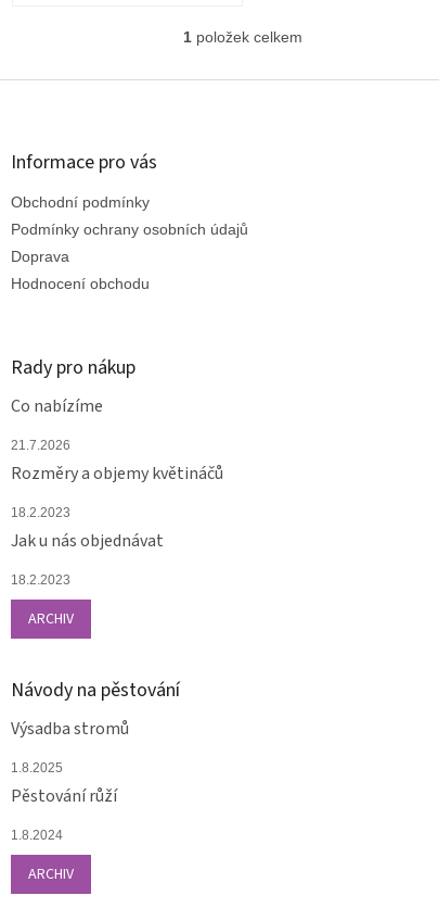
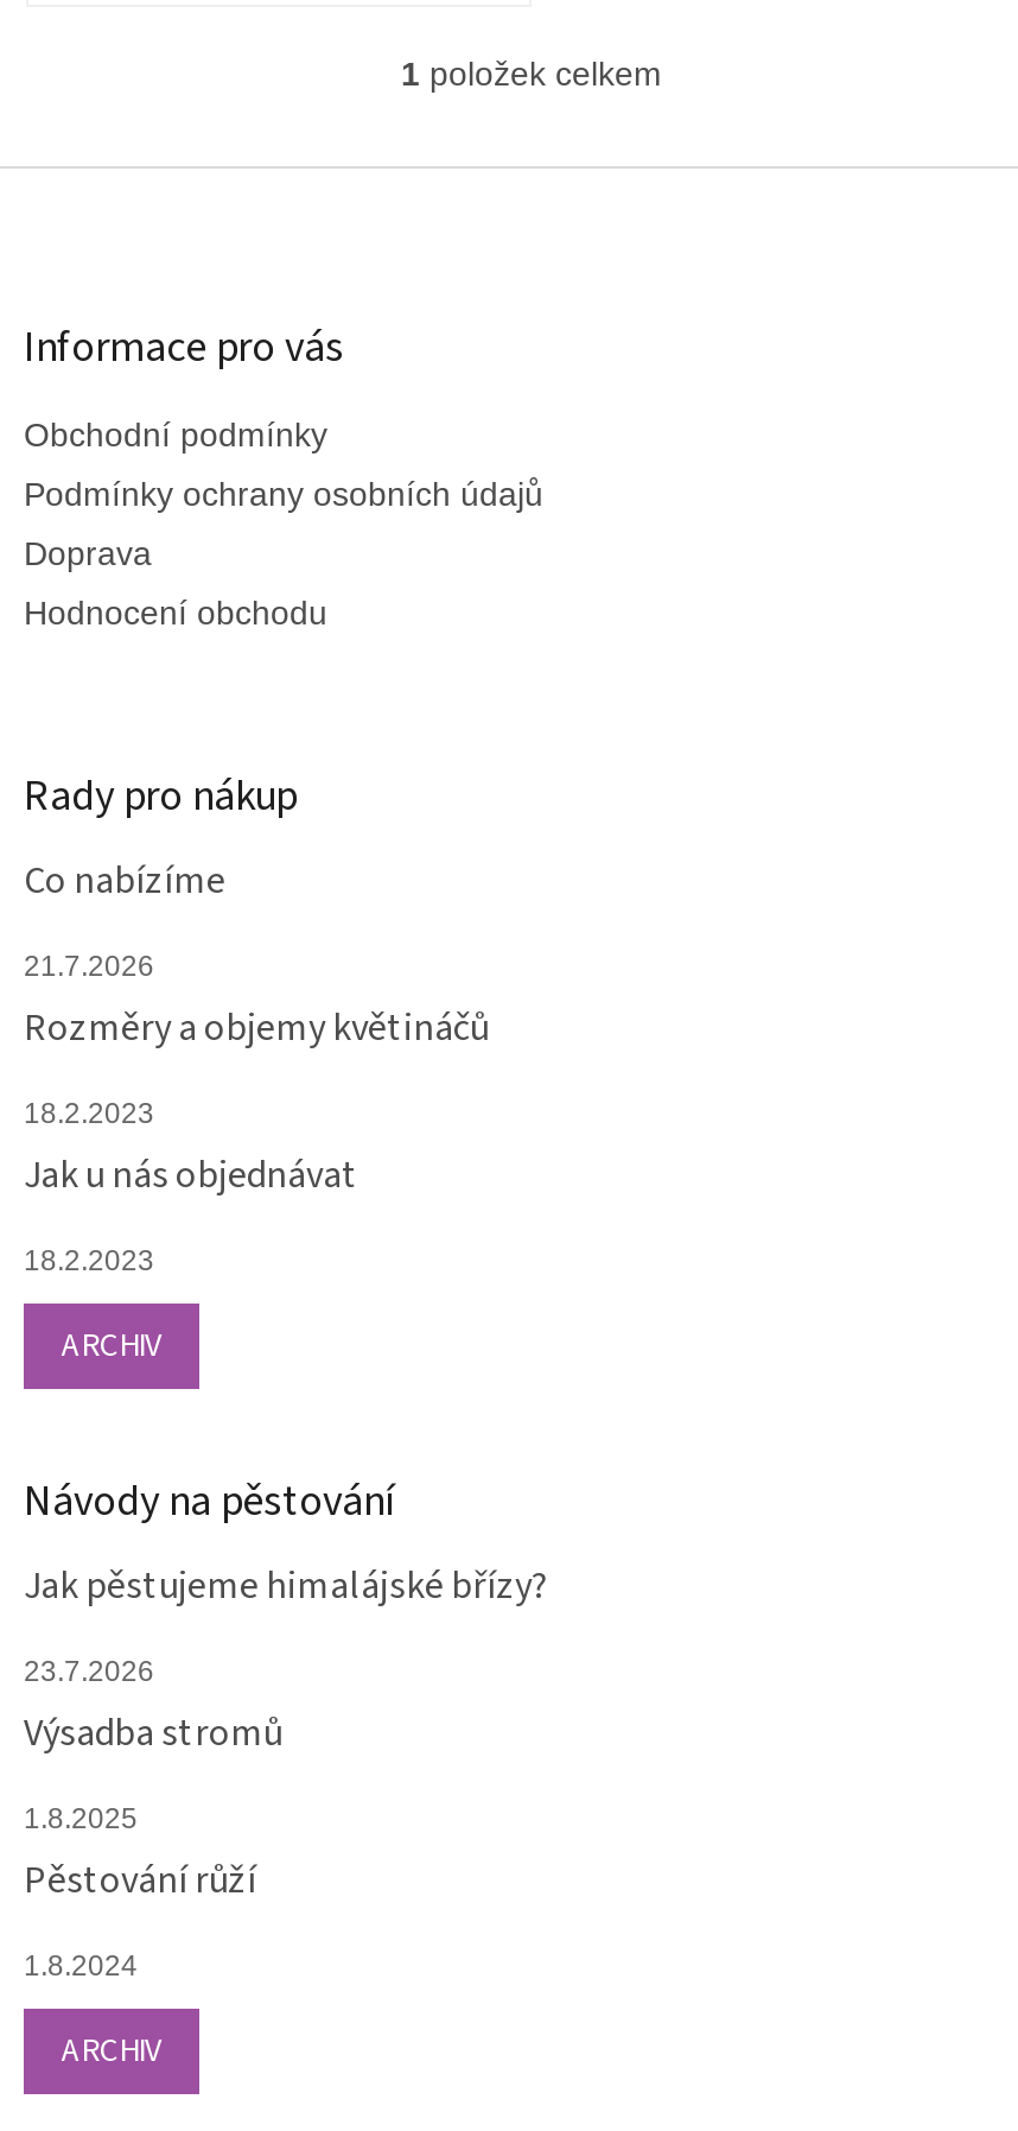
none -> [24,1560,548,1688] Jak pěstujeme himalájské břízy? | 23.7.2026

